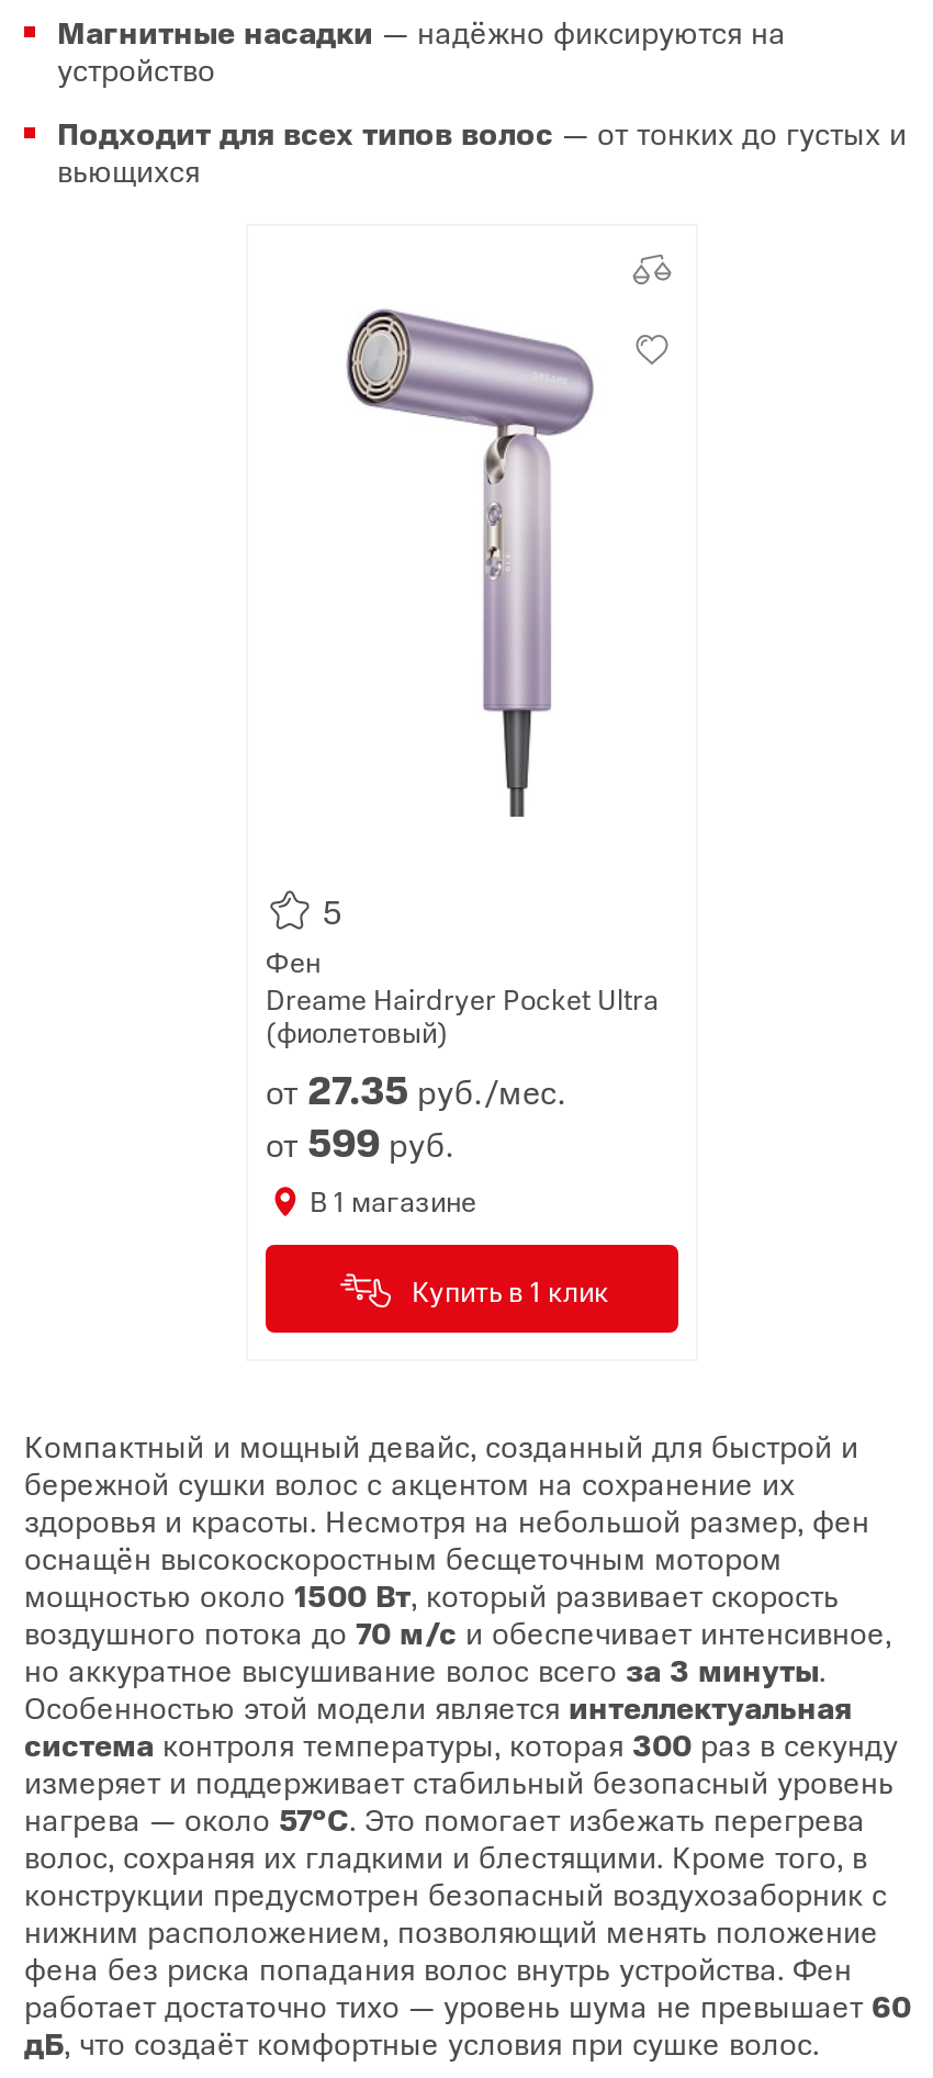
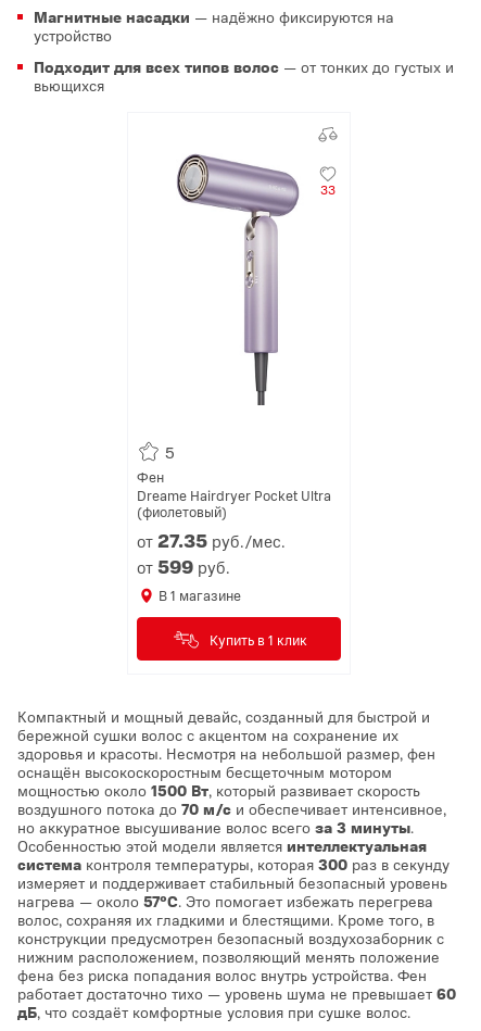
none -> [320,181,336,198] 33

